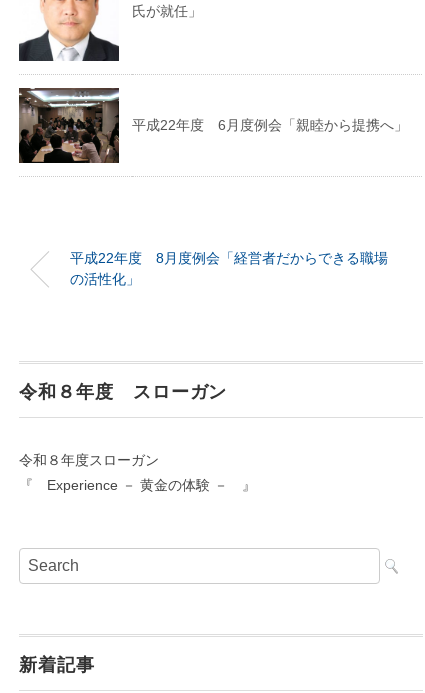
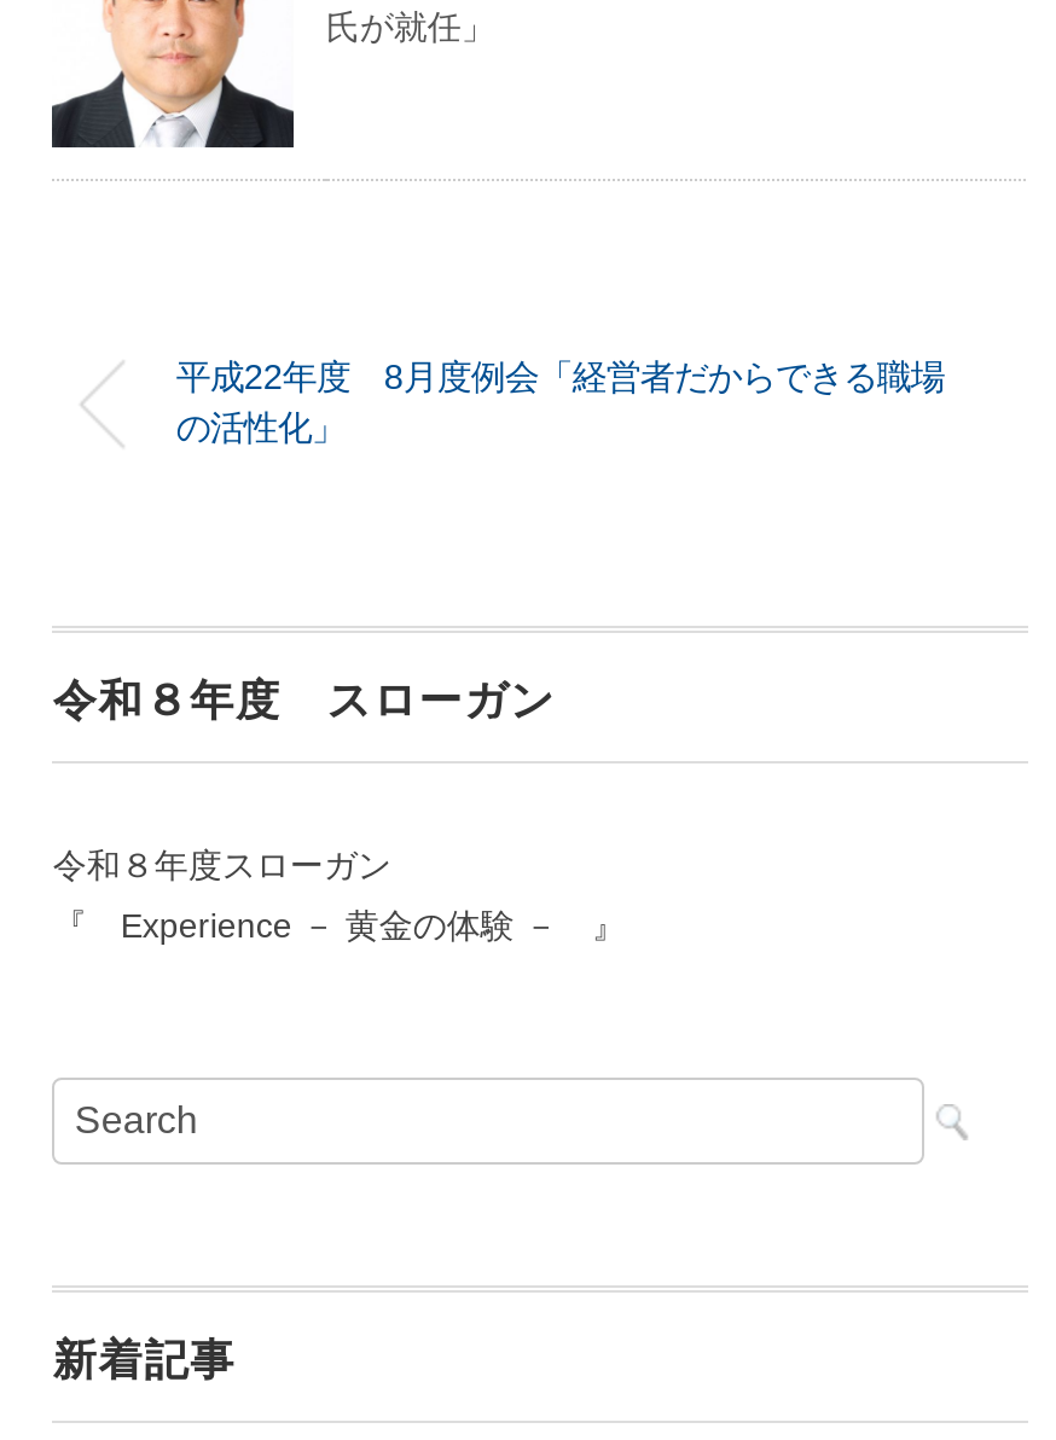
[18,87,408,164] [image] | 平成22年度 6月度例会「親睦から提携へ」 -> none

